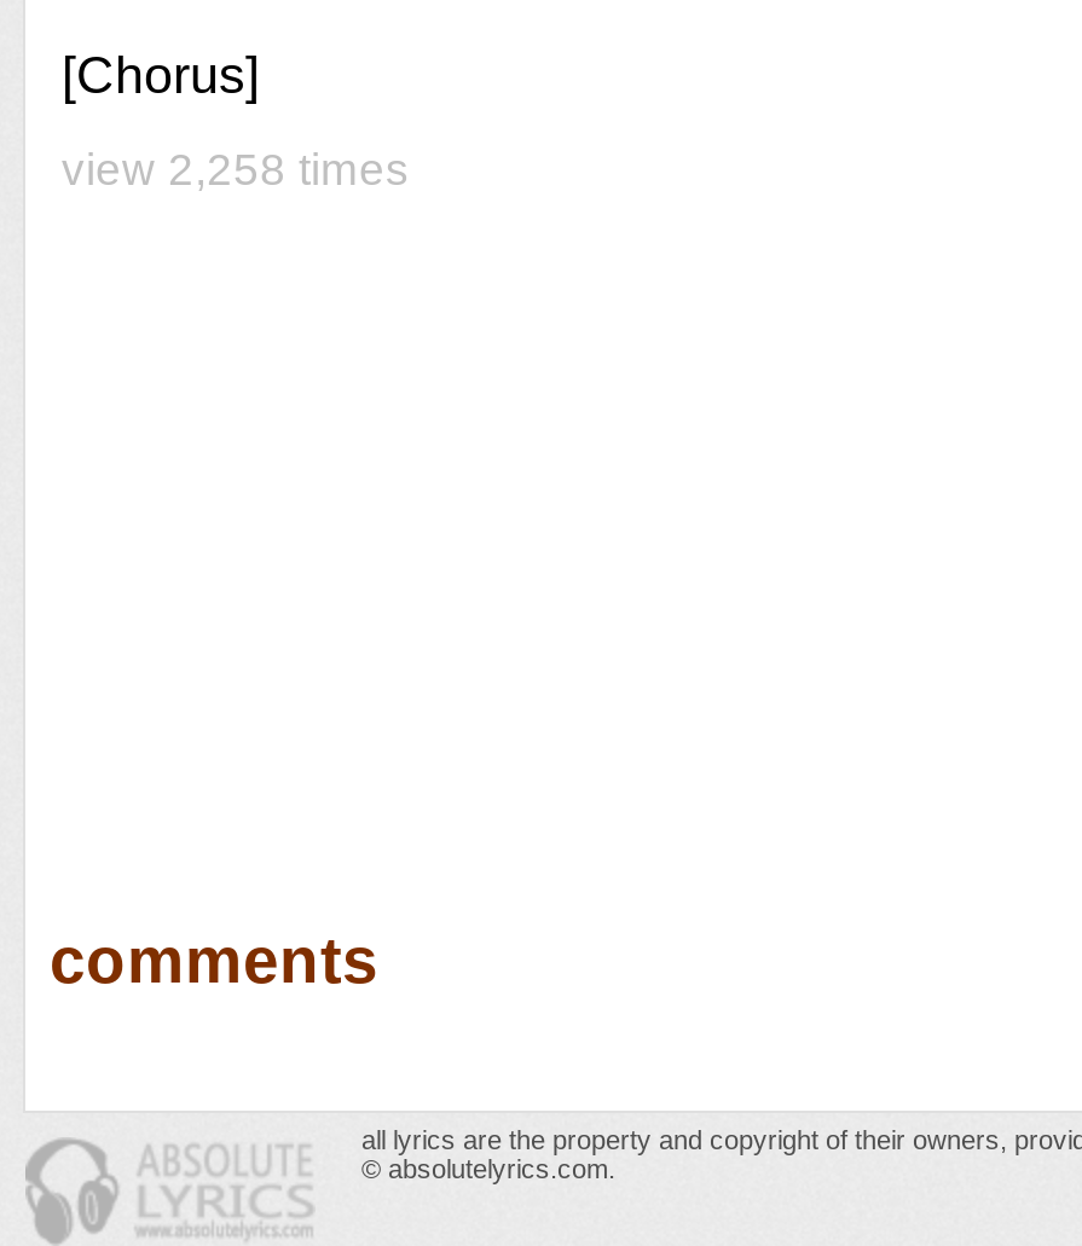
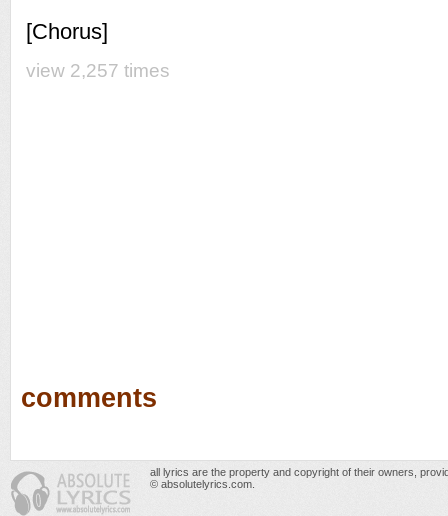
[62,144,410,195] view 2,258 times -> [26,60,170,81] view 2,257 times

